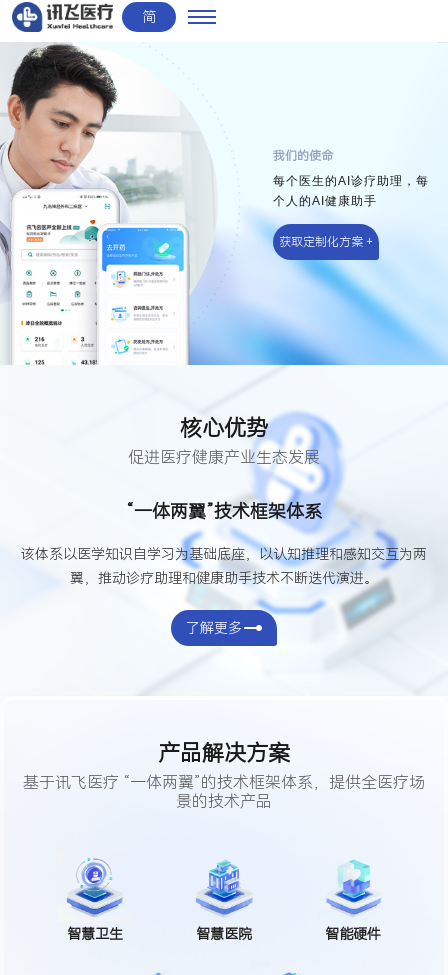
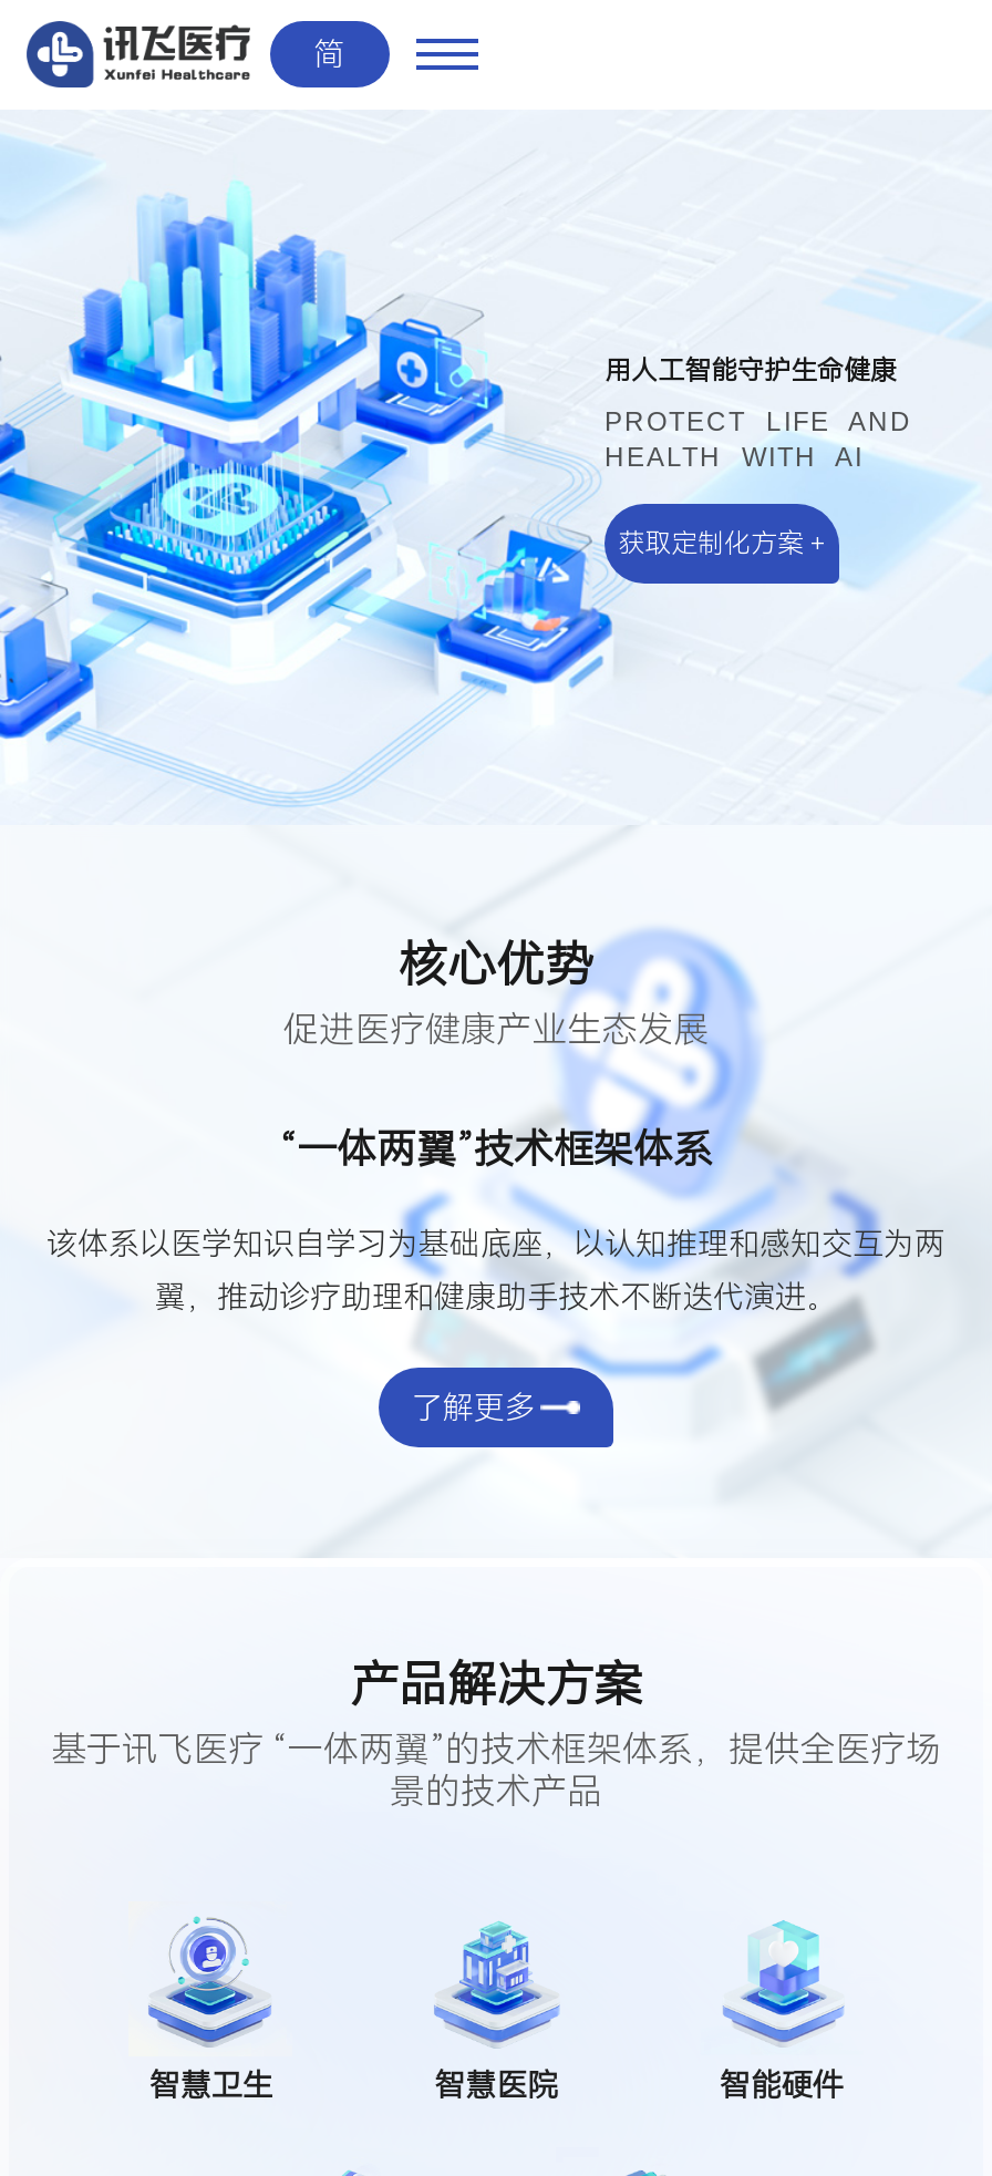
[3,43,445,366] [image] | 我们的使命 -> [7,114,985,816] [image] | 用人工智能守护生命健康
[273,174,429,208] 每个医生的AI诊疗助理，每 | 个人的AI健康助手 -> [604,407,912,474] PROTECT LIFE AND | HEALTH WITH AI

